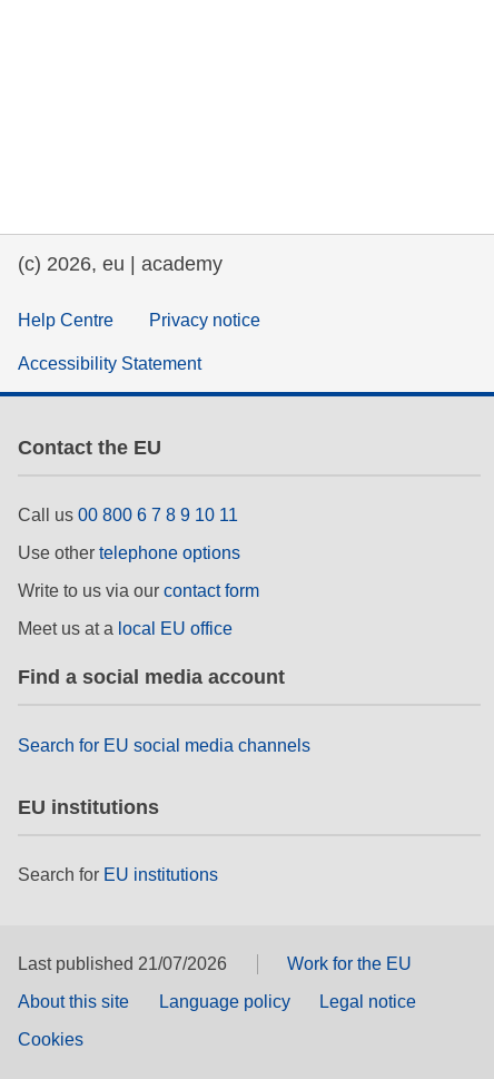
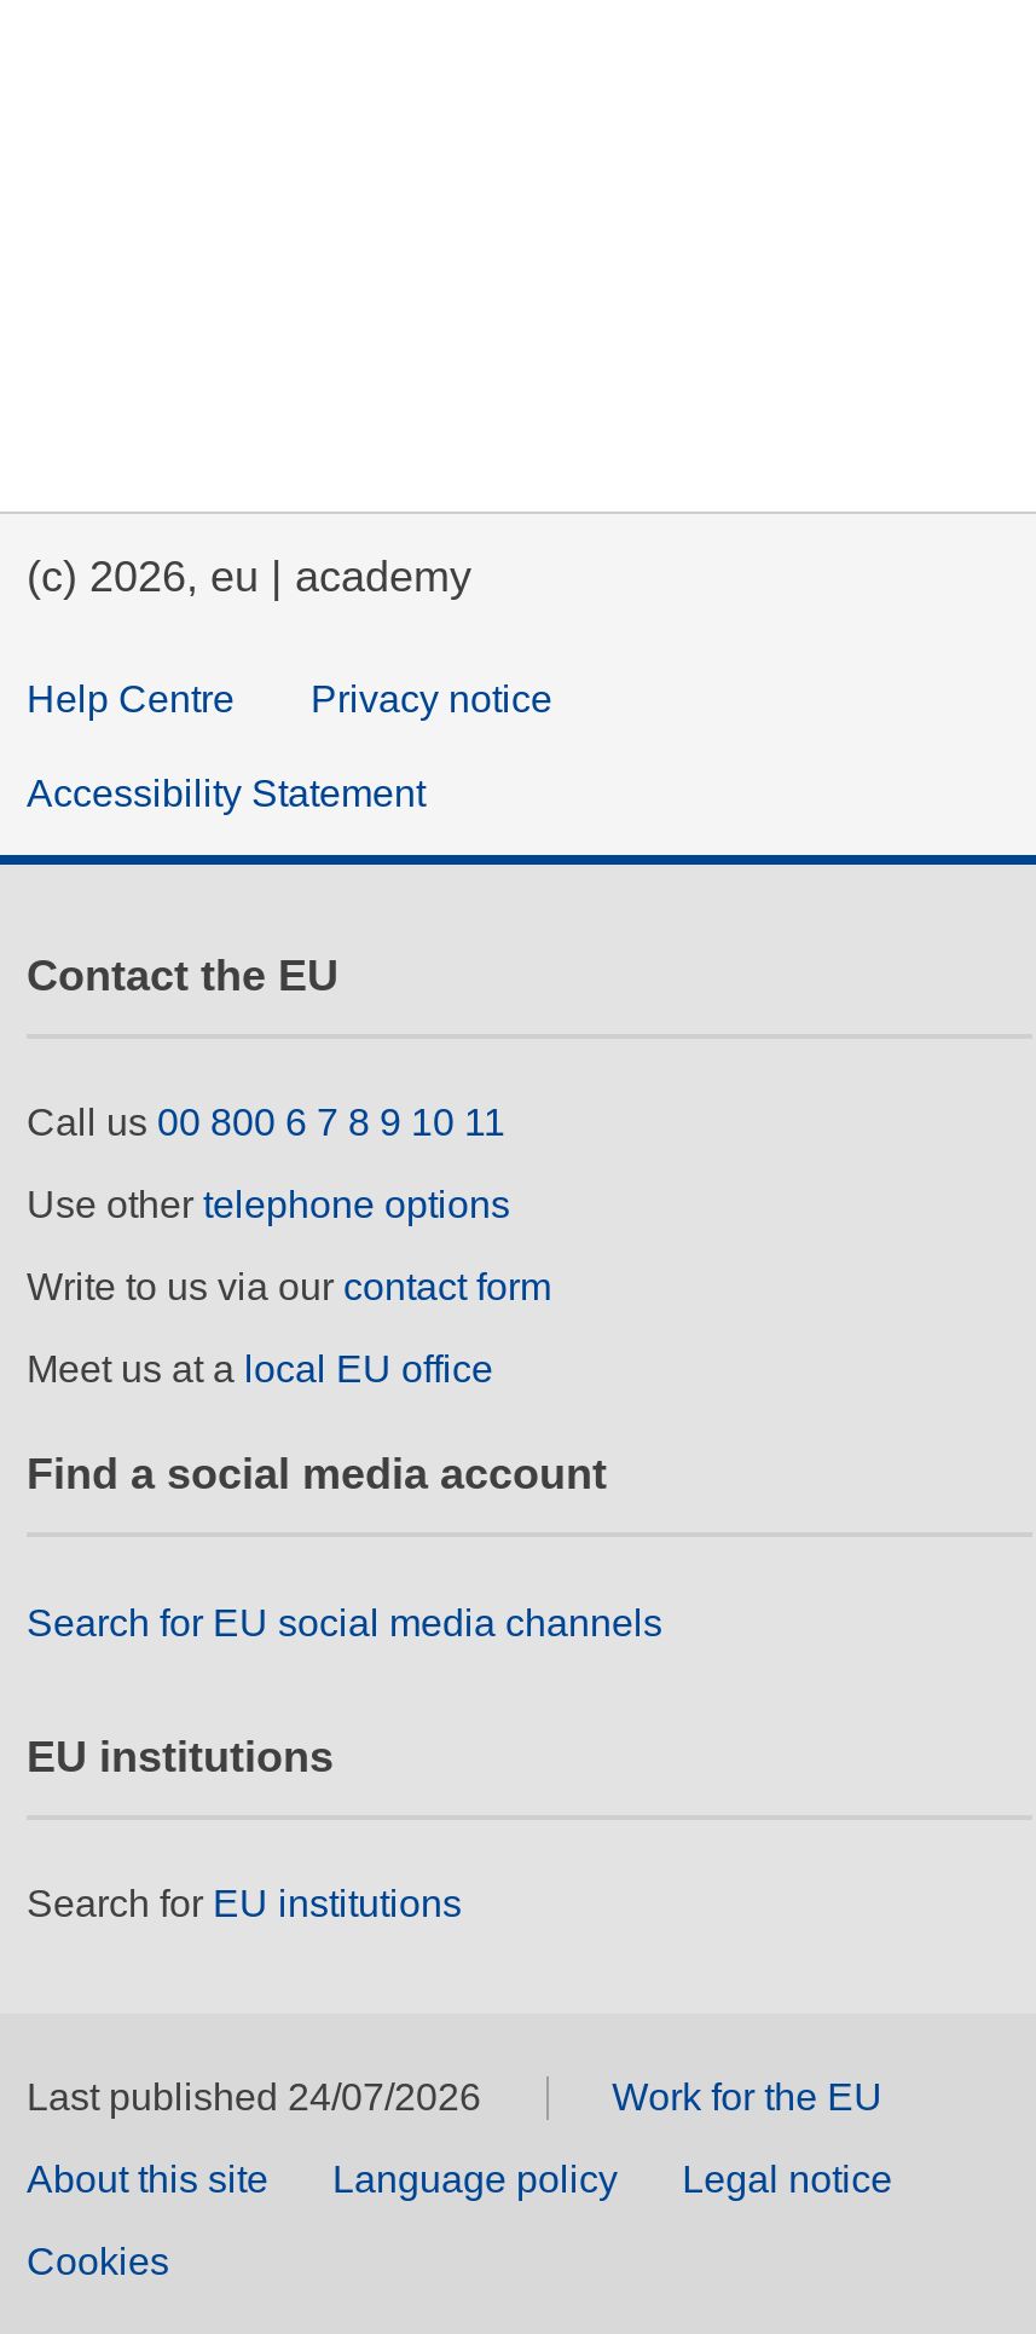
[18,955,227,974] Last published 21/07/2026 -> [27,2078,481,2119] Last published 24/07/2026

